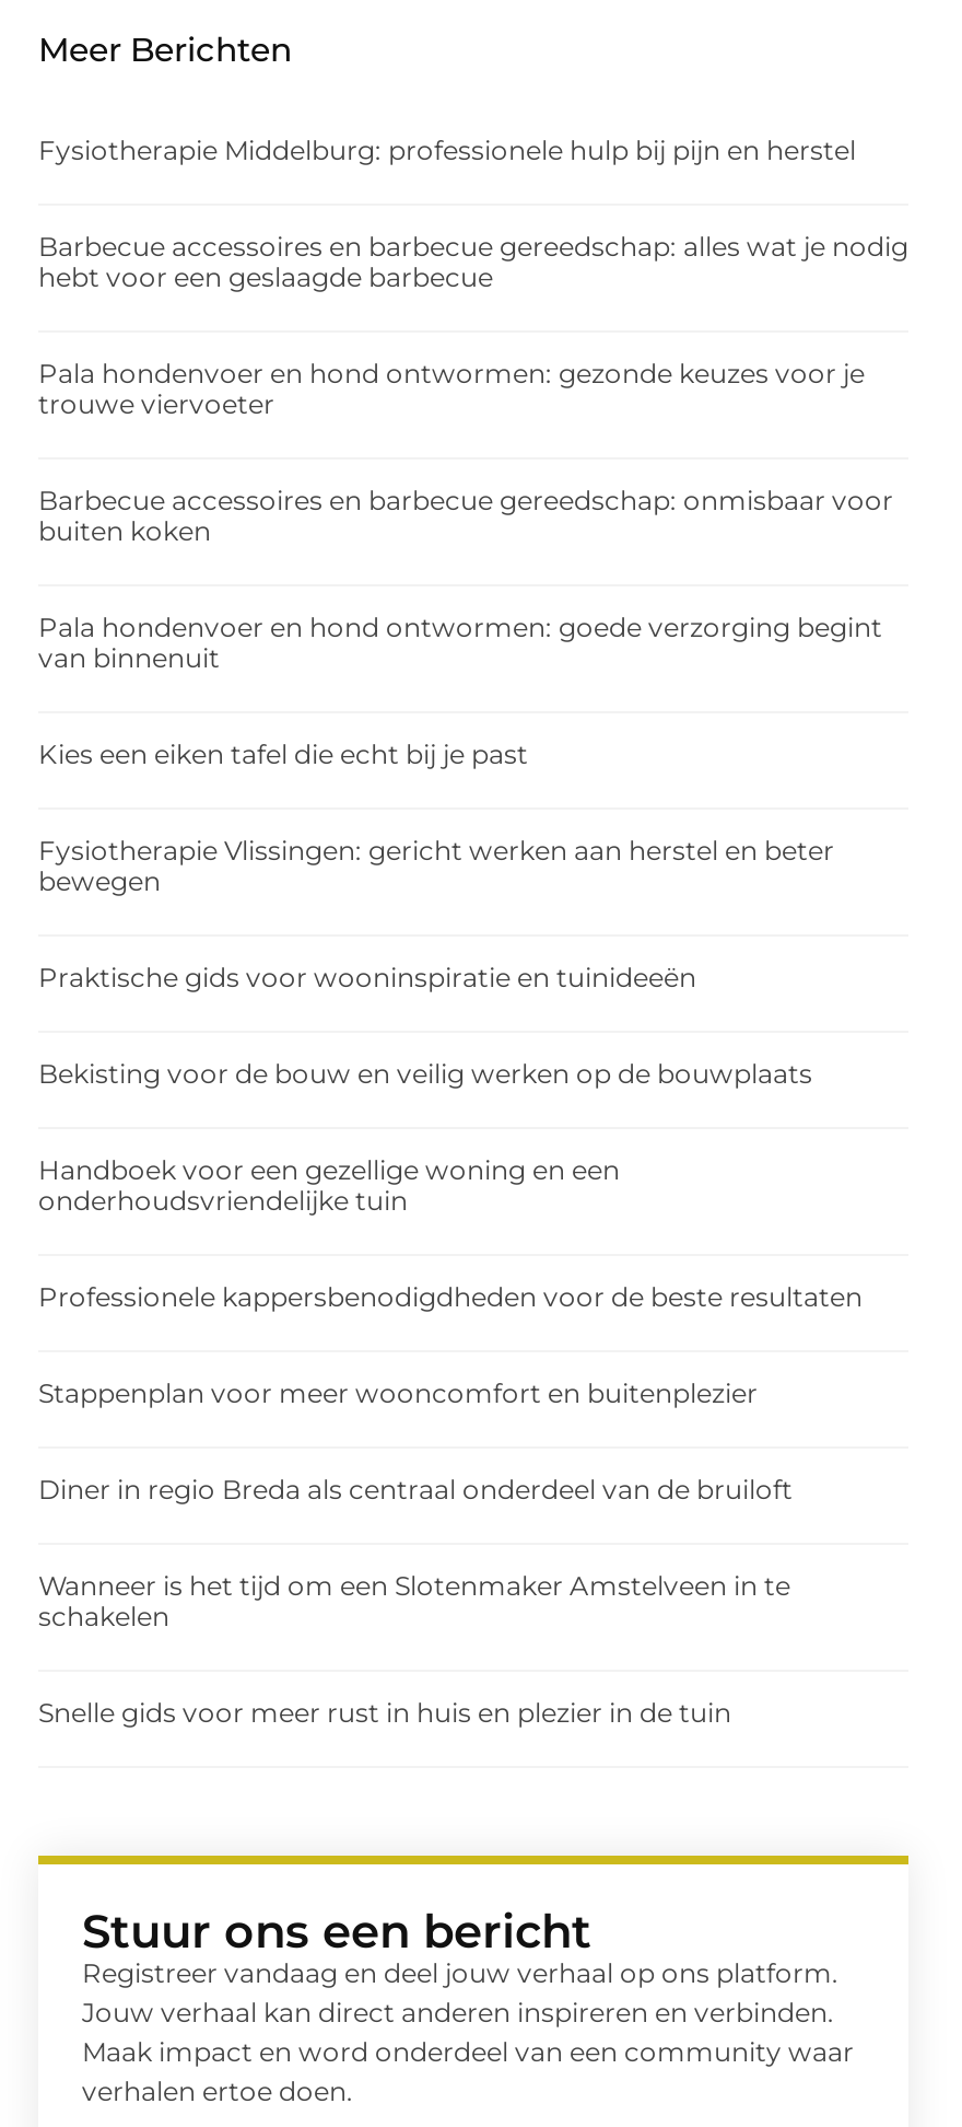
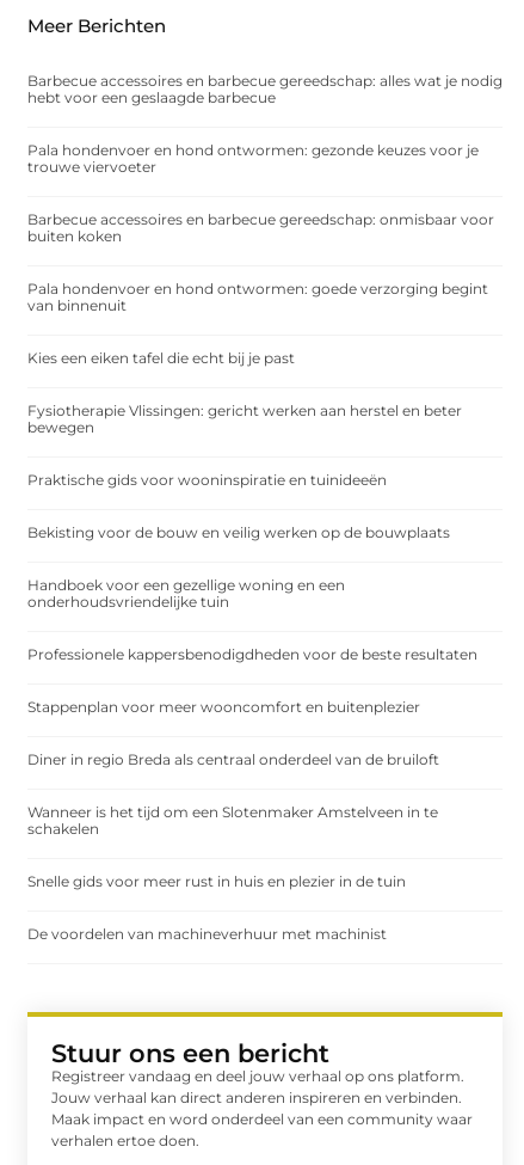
[38,134,856,167] Fysiotherapie Middelburg: professionele hulp bij pijn en herstel -> none
moved [38,231,908,1730] -> [27,72,503,891]: Barbecue accessoires en barbecue gereedschap: alles wat je nodig | hebt voor een geslaagde barbecue | Pala hondenvoer en hond ontwormen: gezonde keuzes voor je | ... | schakelen | Snelle gids voor meer rust in huis en plezier in de tuin
none -> [27,925,387,943] De voordelen van machineverhuur met machinist

